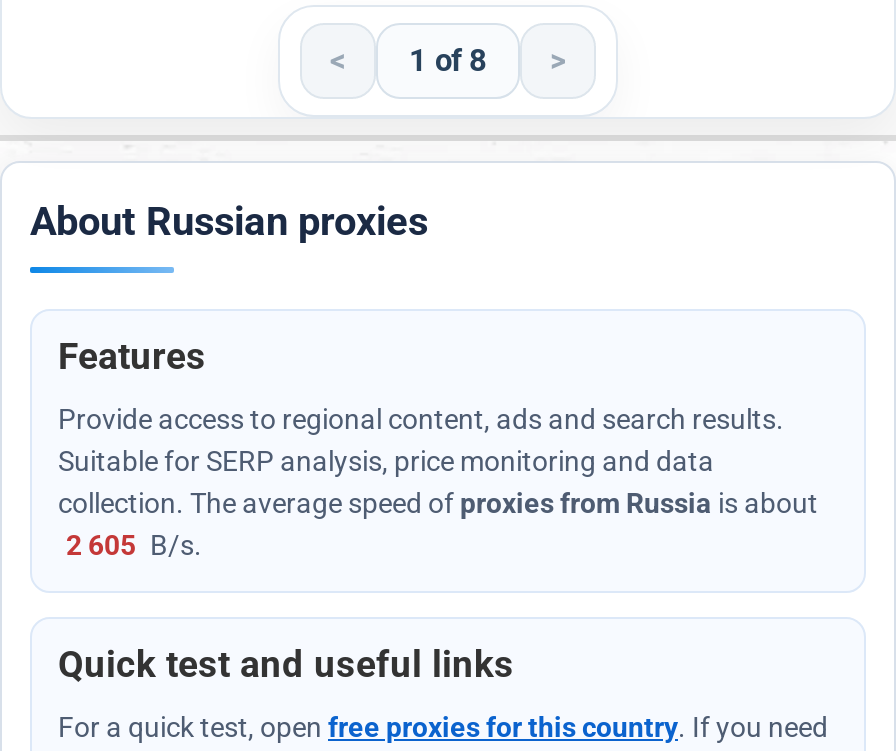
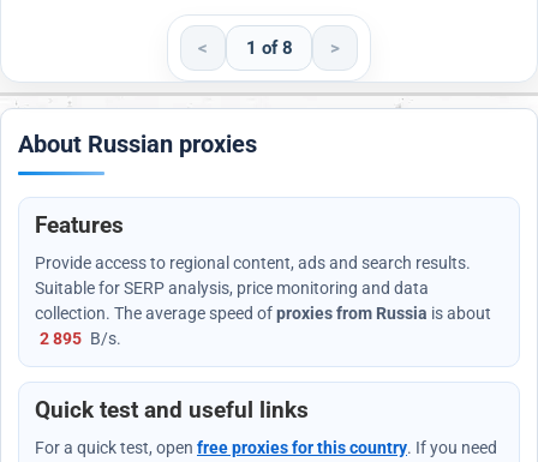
[66,529,202,561] 2 605 B/s. -> [40,329,121,348] 2 895 B/s.

